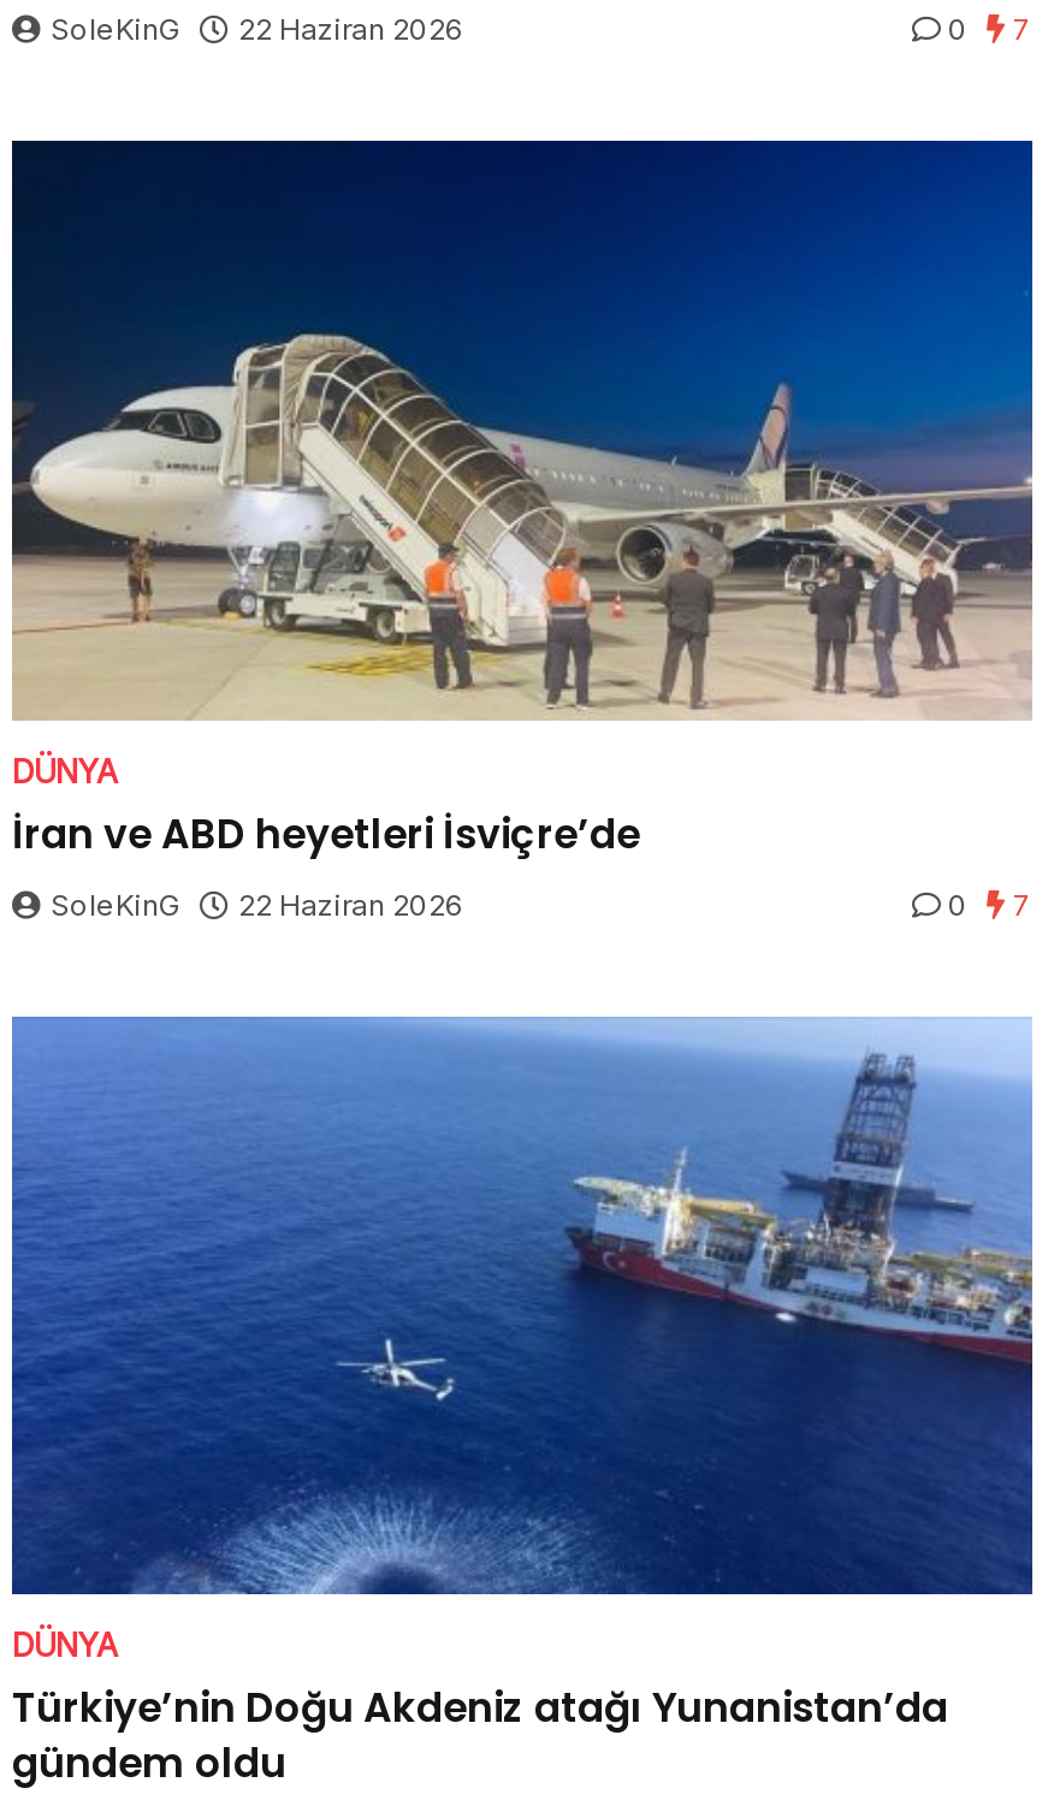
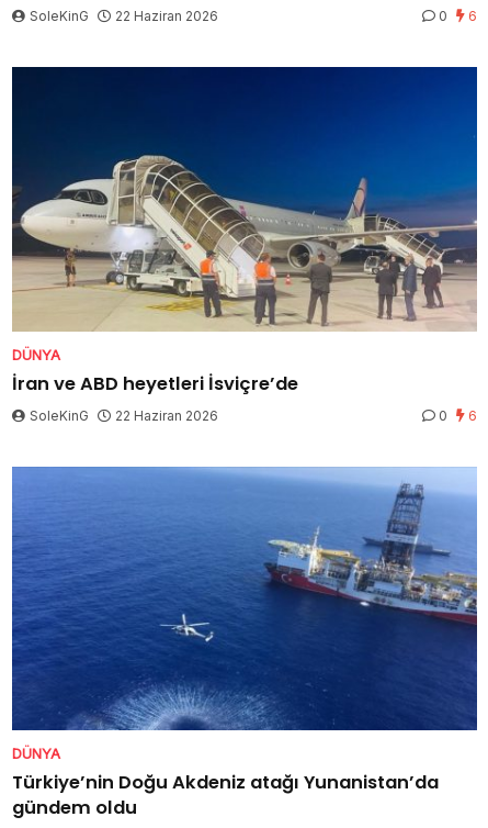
[941,12,1032,48] 0 7 -> [435,8,477,24] 0 6
[941,886,1032,922] 0 7 -> [435,407,477,423] 0 6

